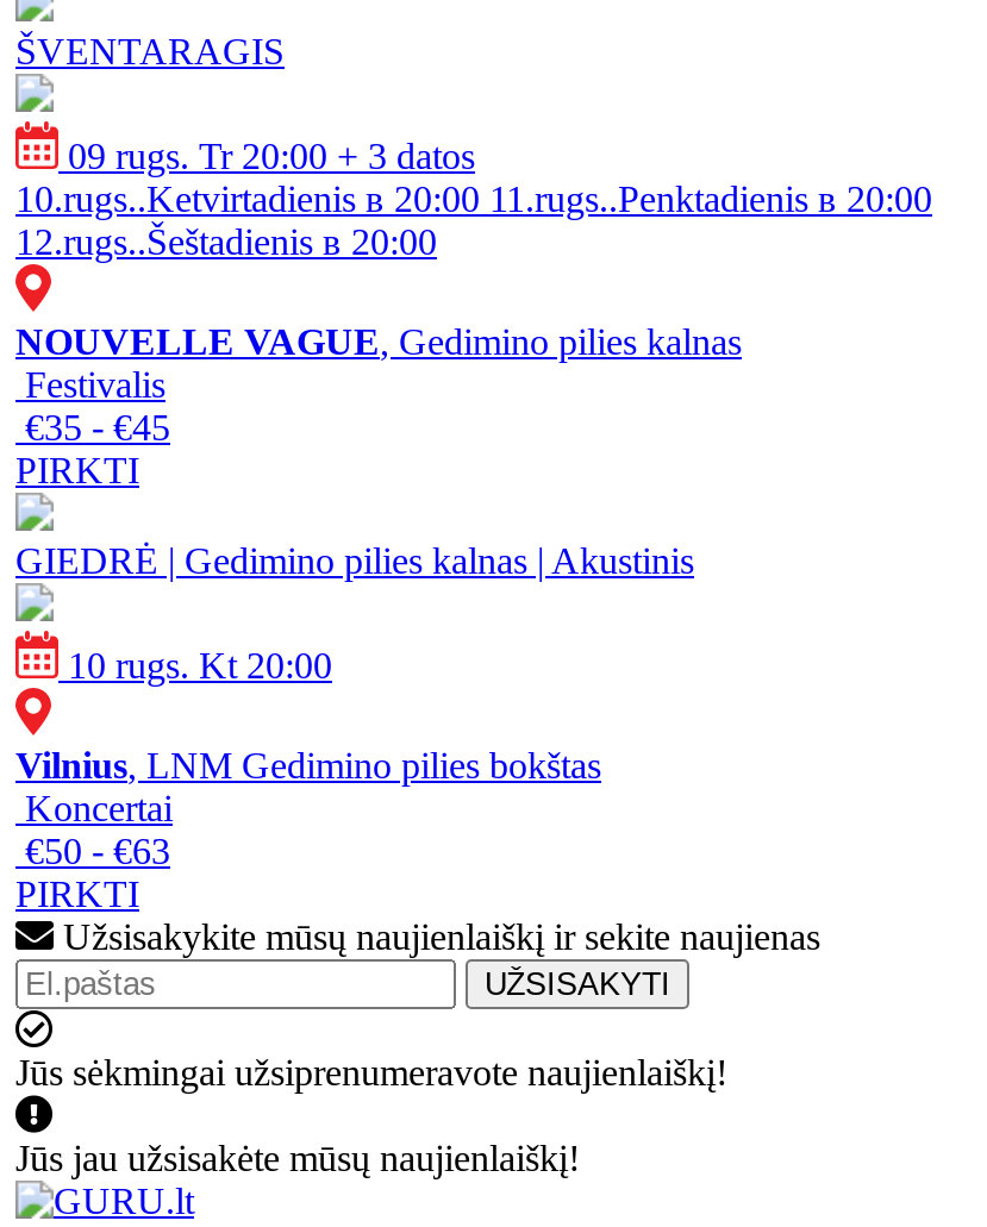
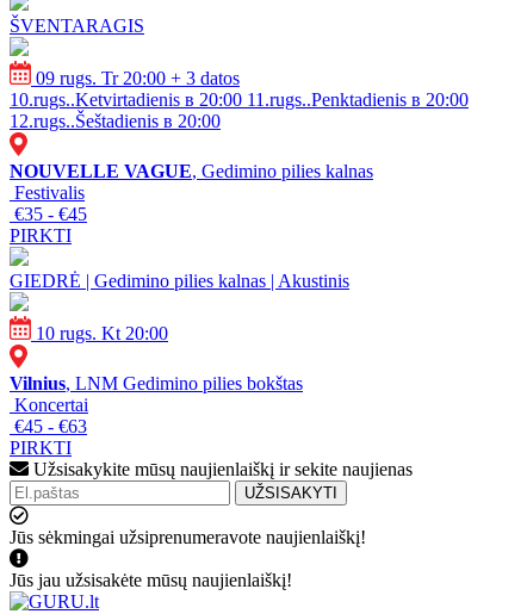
[15,830,170,870] €50 - €63 -> [10,416,87,436] €45 - €63

